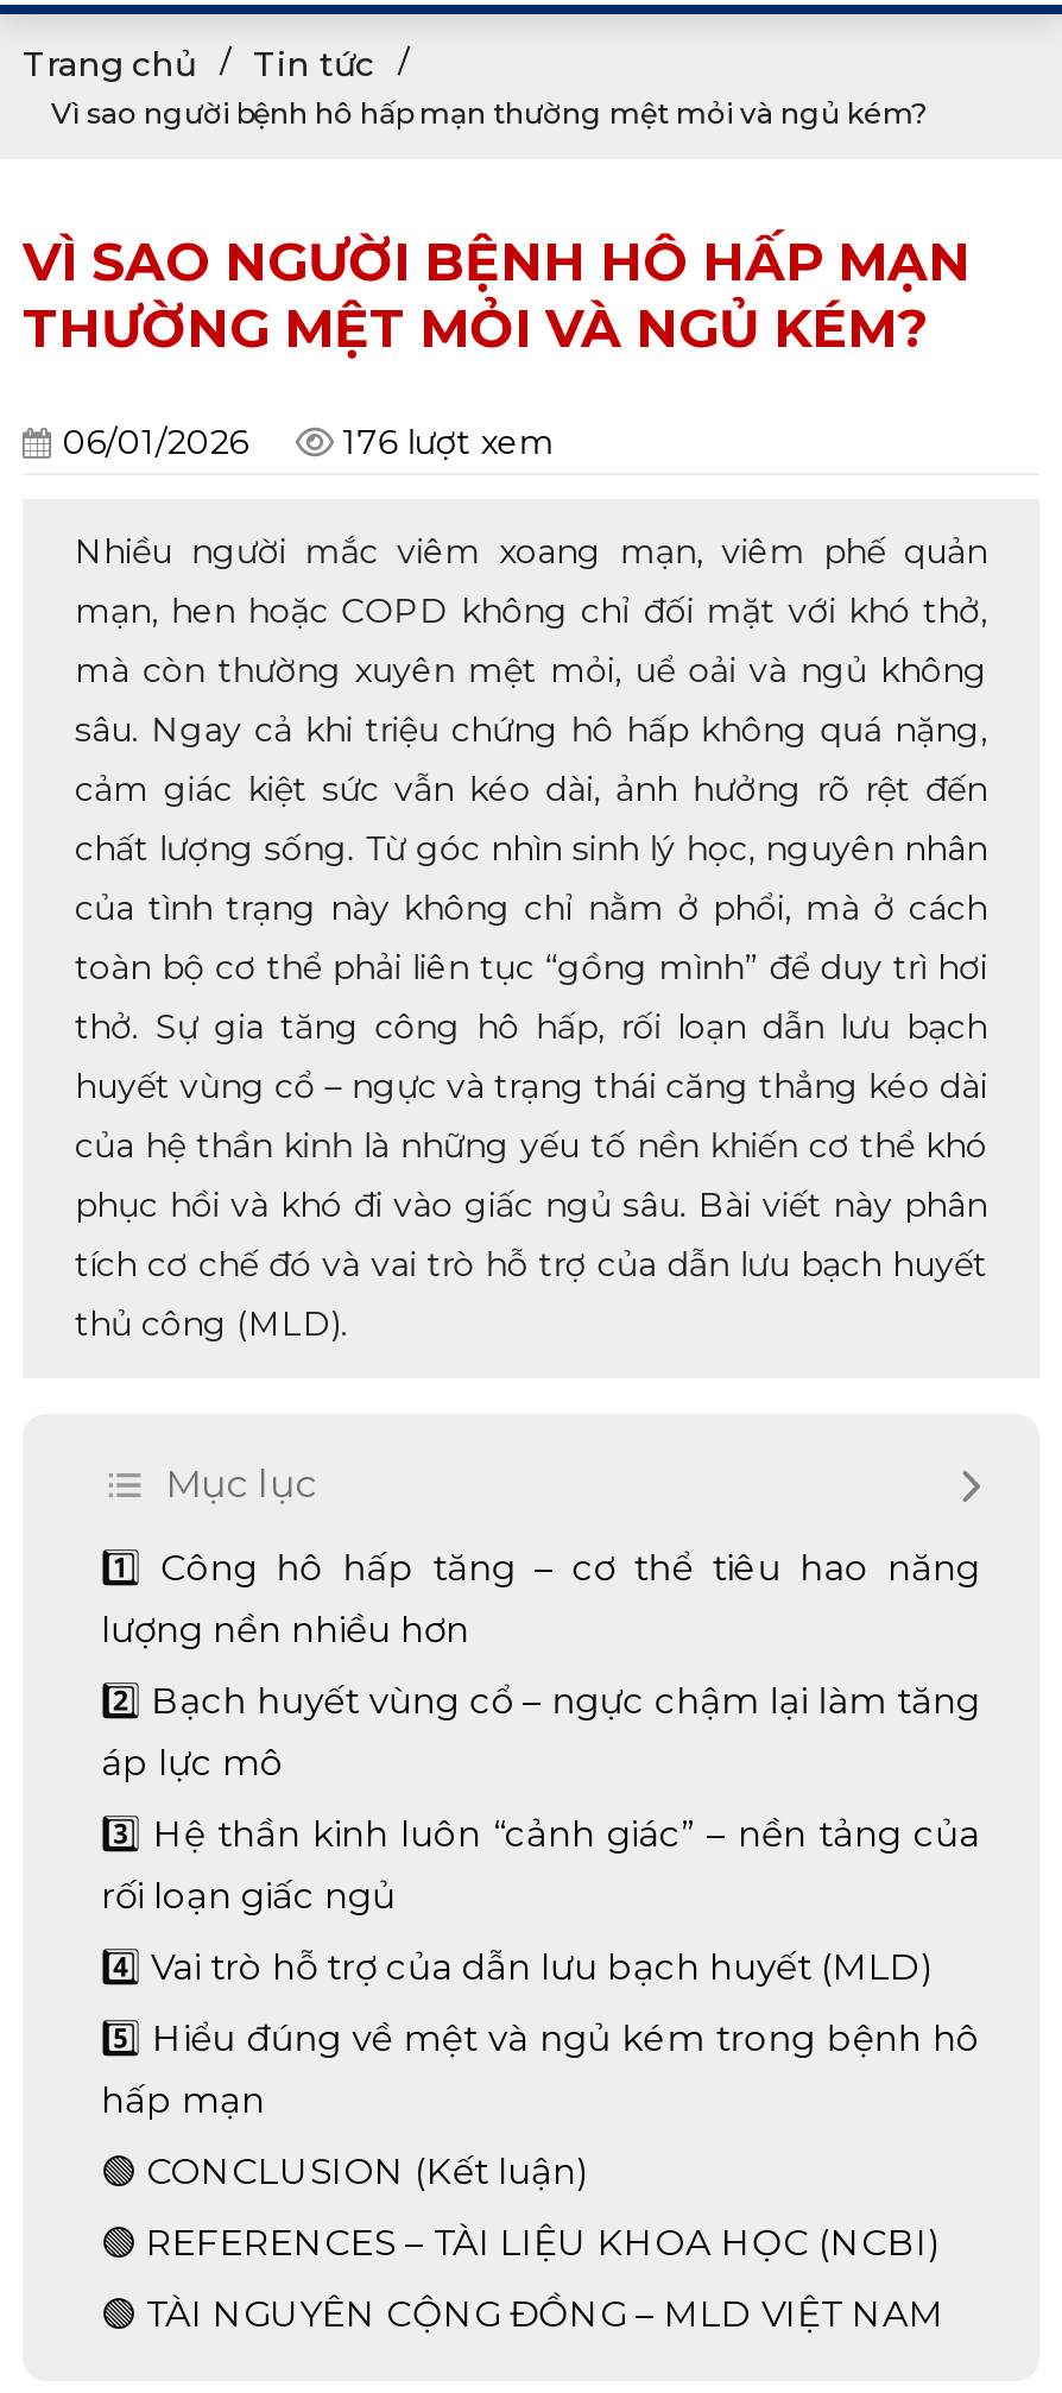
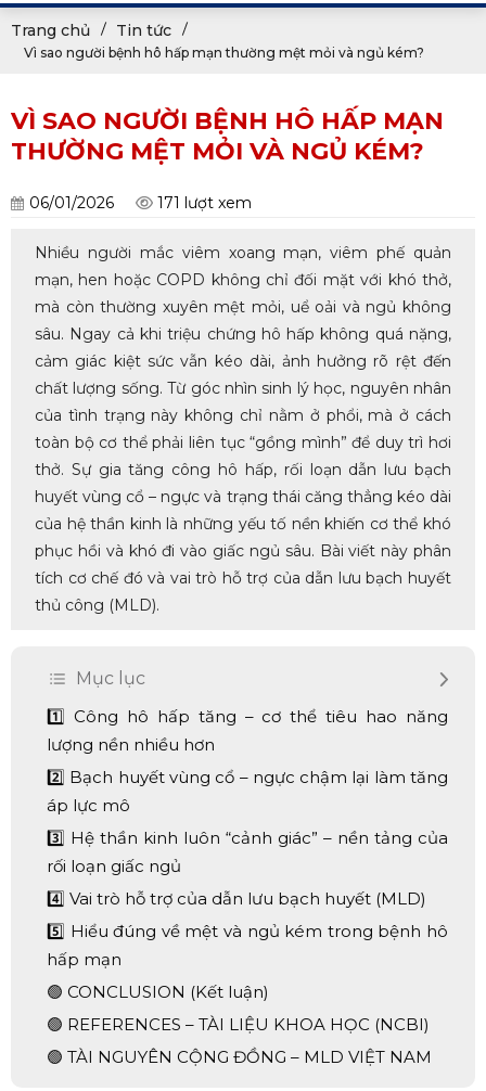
[343,421,554,463] 176 lượt xem -> [157,193,251,213] 171 lượt xem

